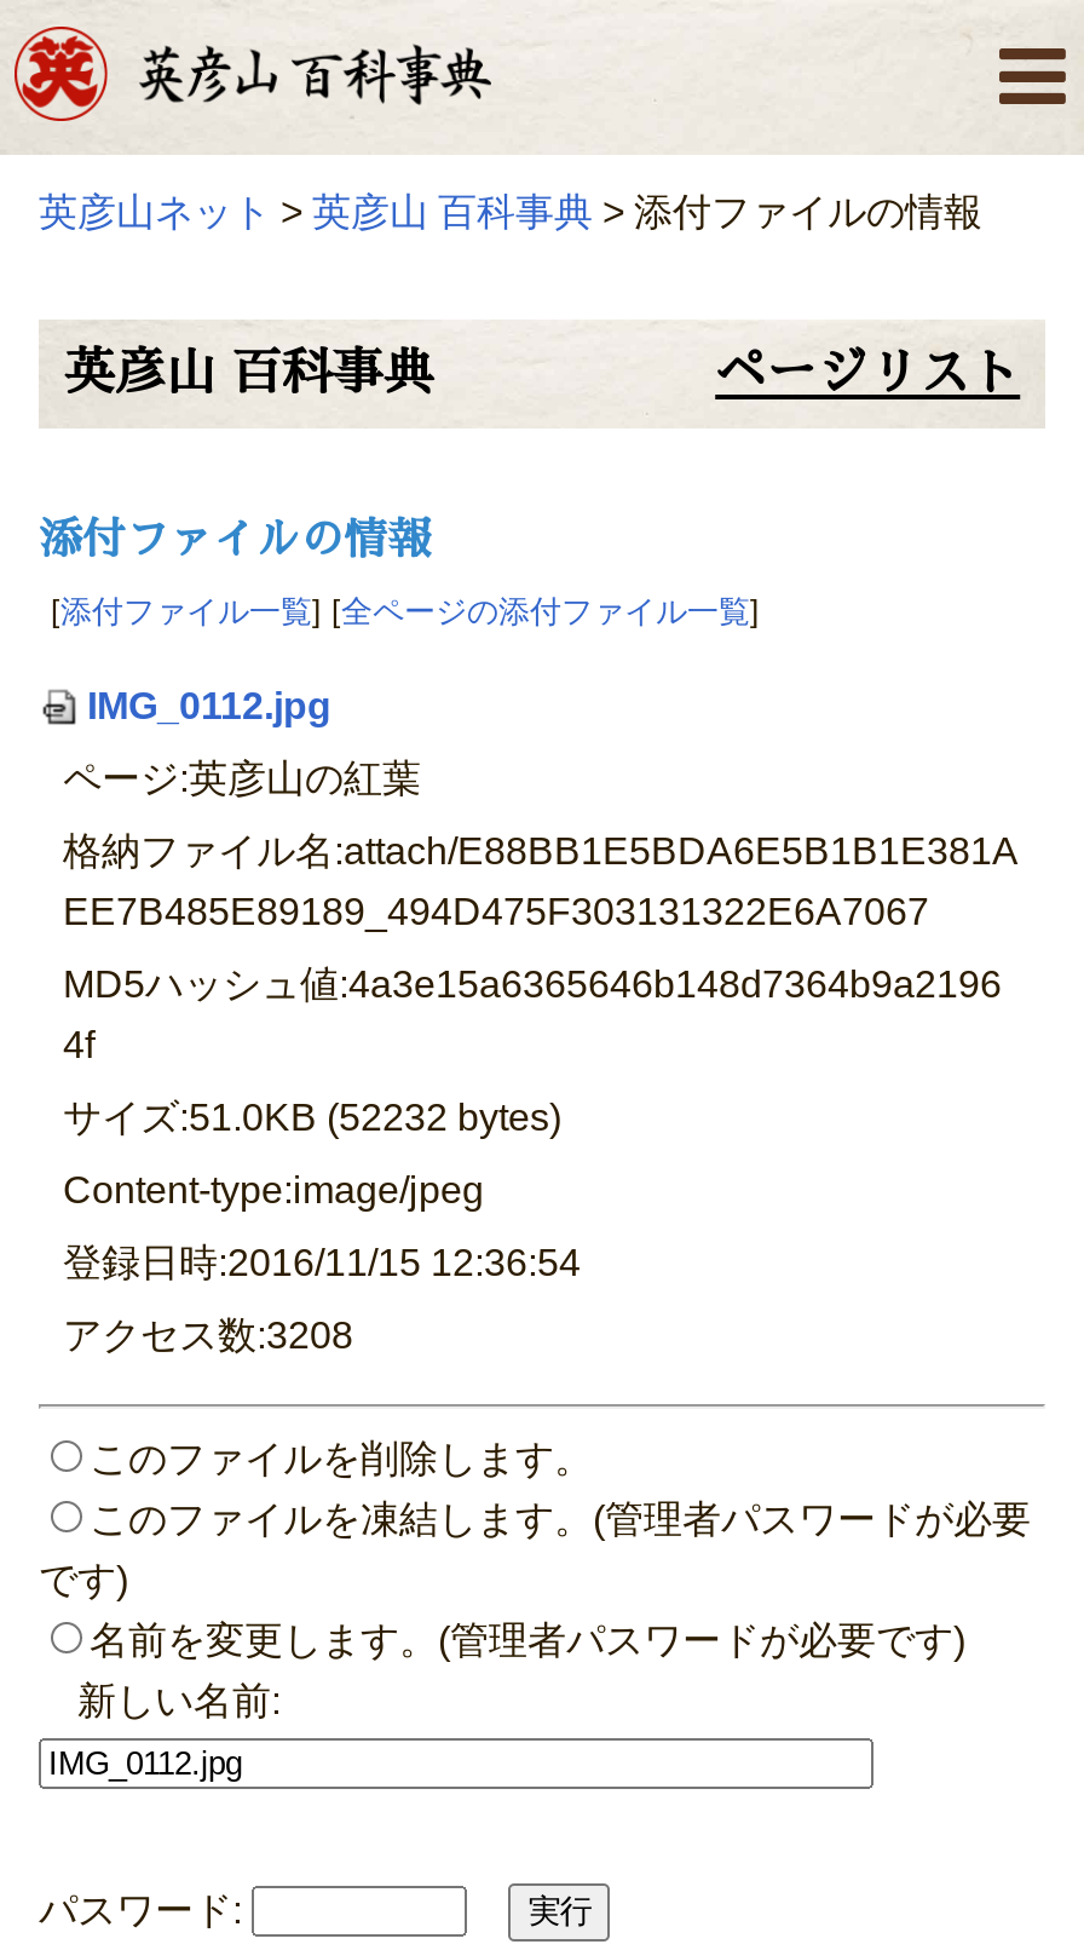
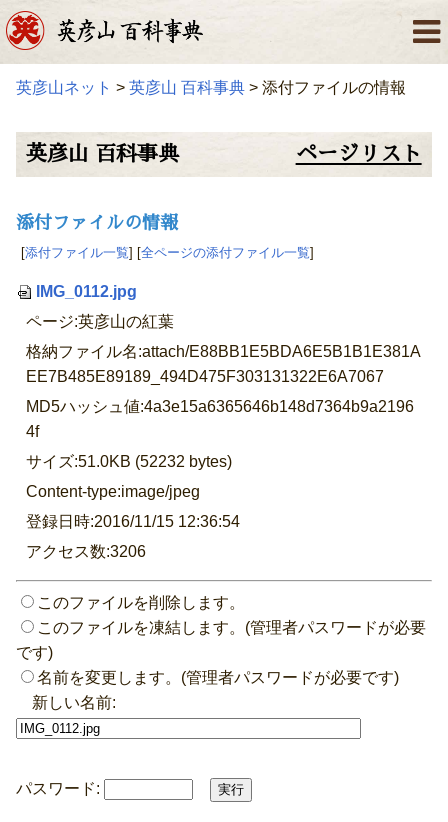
[63,1314,353,1355] アクセス数:3208 -> [26,543,146,560] アクセス数:3206

